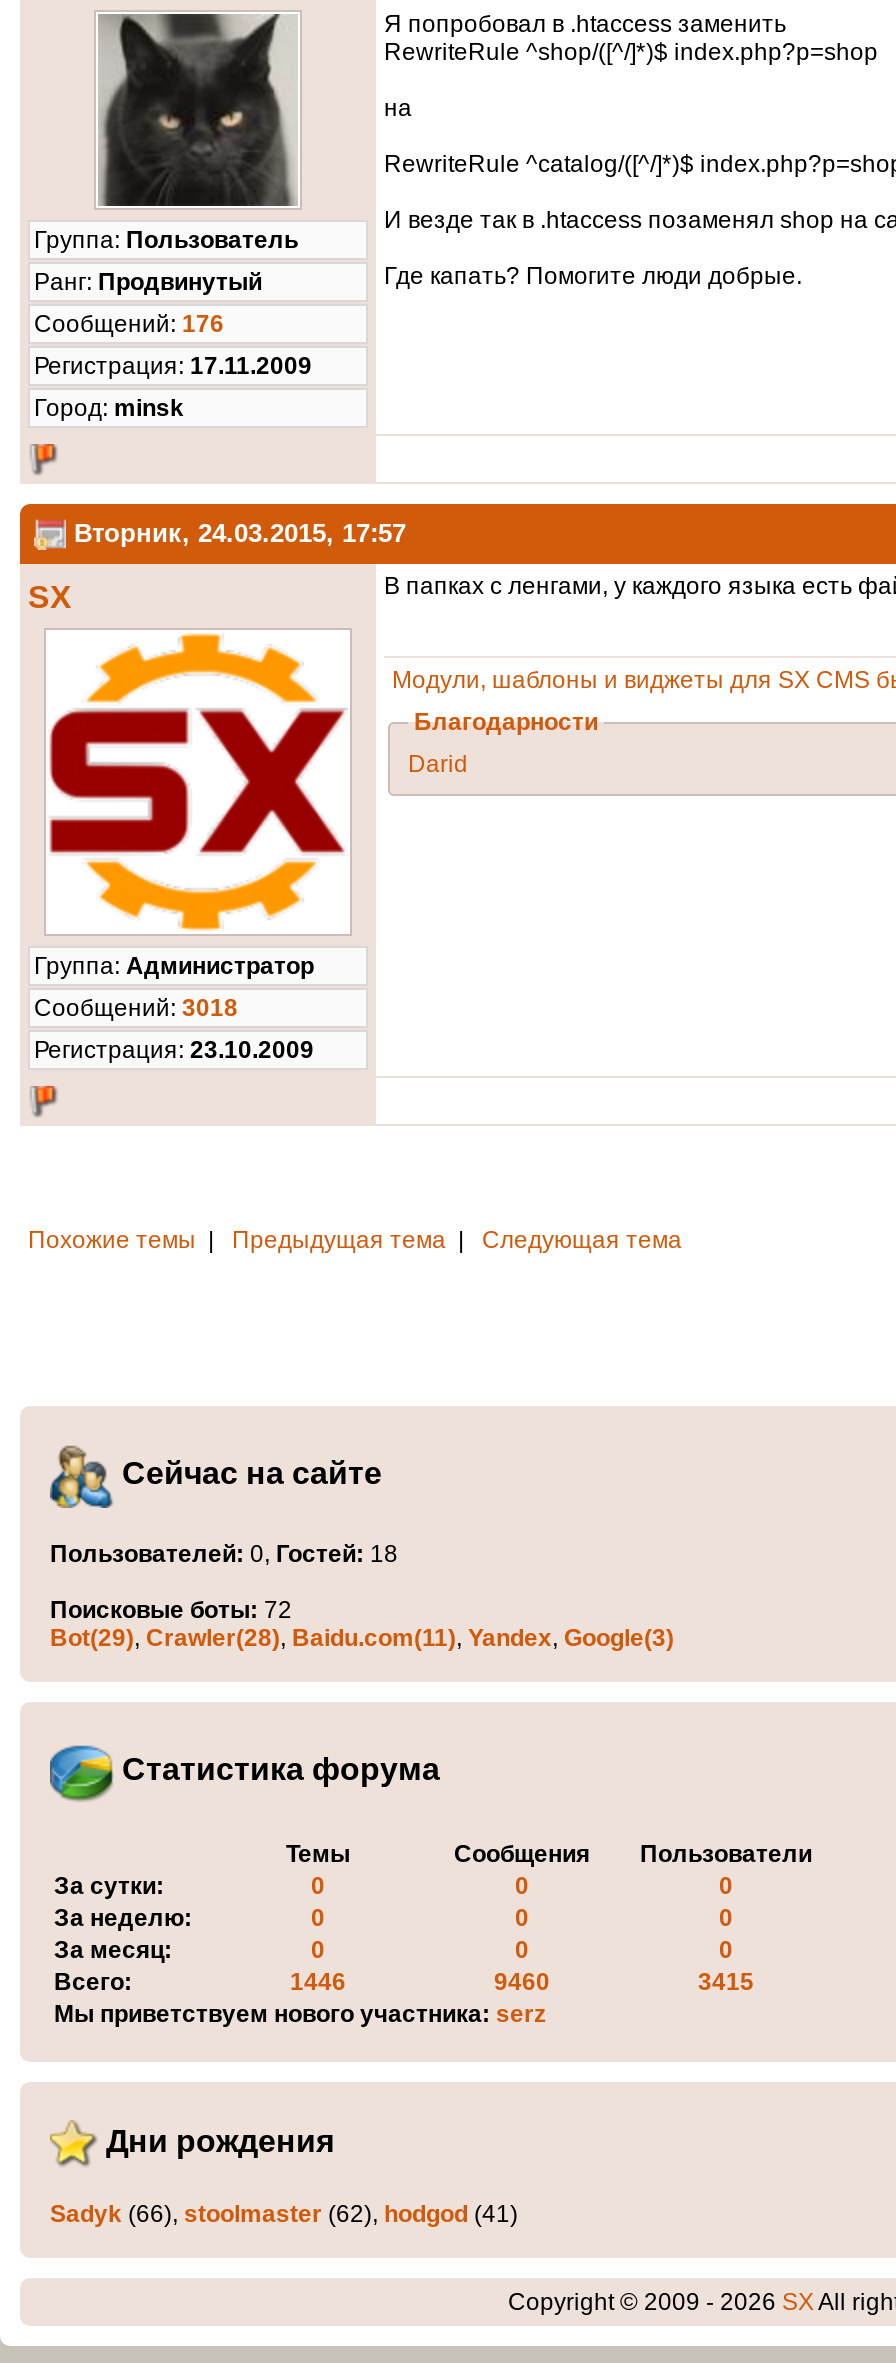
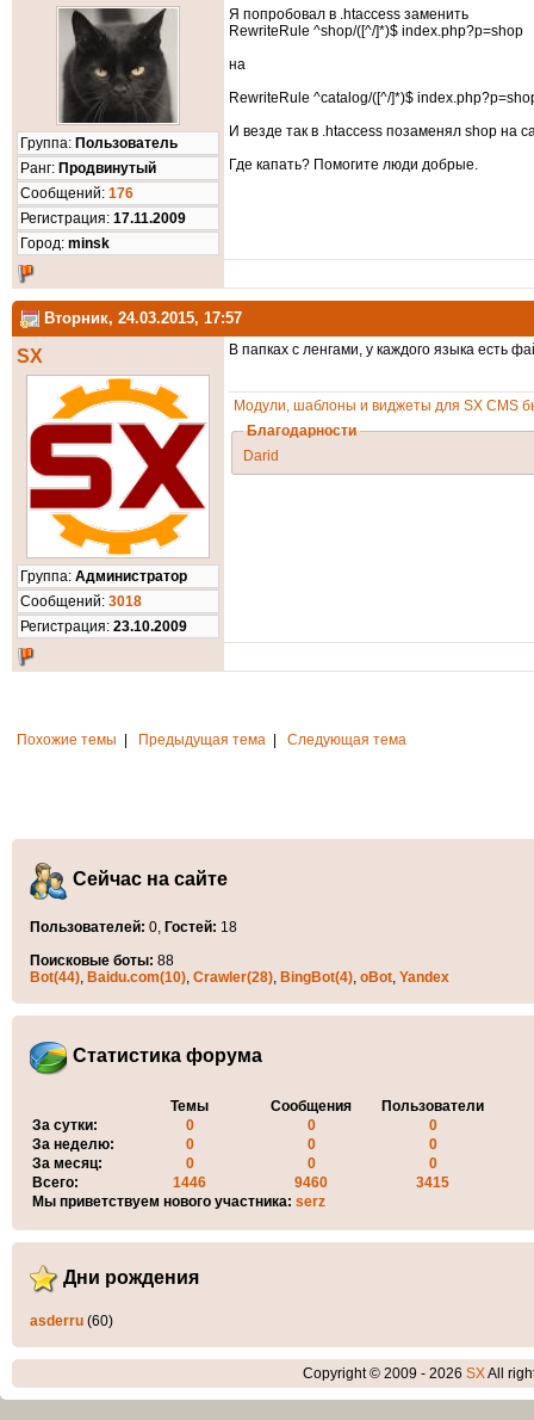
[50,1596,674,1652] Поисковые боты: 72 | Bot(29), Crawler(28), Baidu.com(11), Yandex, Google(3) -> [30,952,449,986] Поисковые боты: 88 | Bot(44), Baidu.com(10), Crawler(28), BingBot(4), oBot, Yandex
[50,2200,518,2228] Sadyk (66), stoolmaster (62), hodgod (41) -> [30,1313,113,1329] asderru (60)

